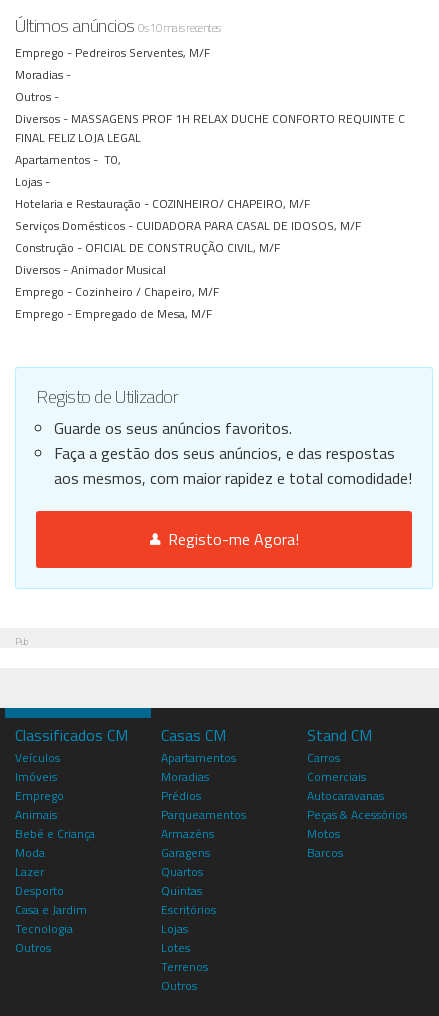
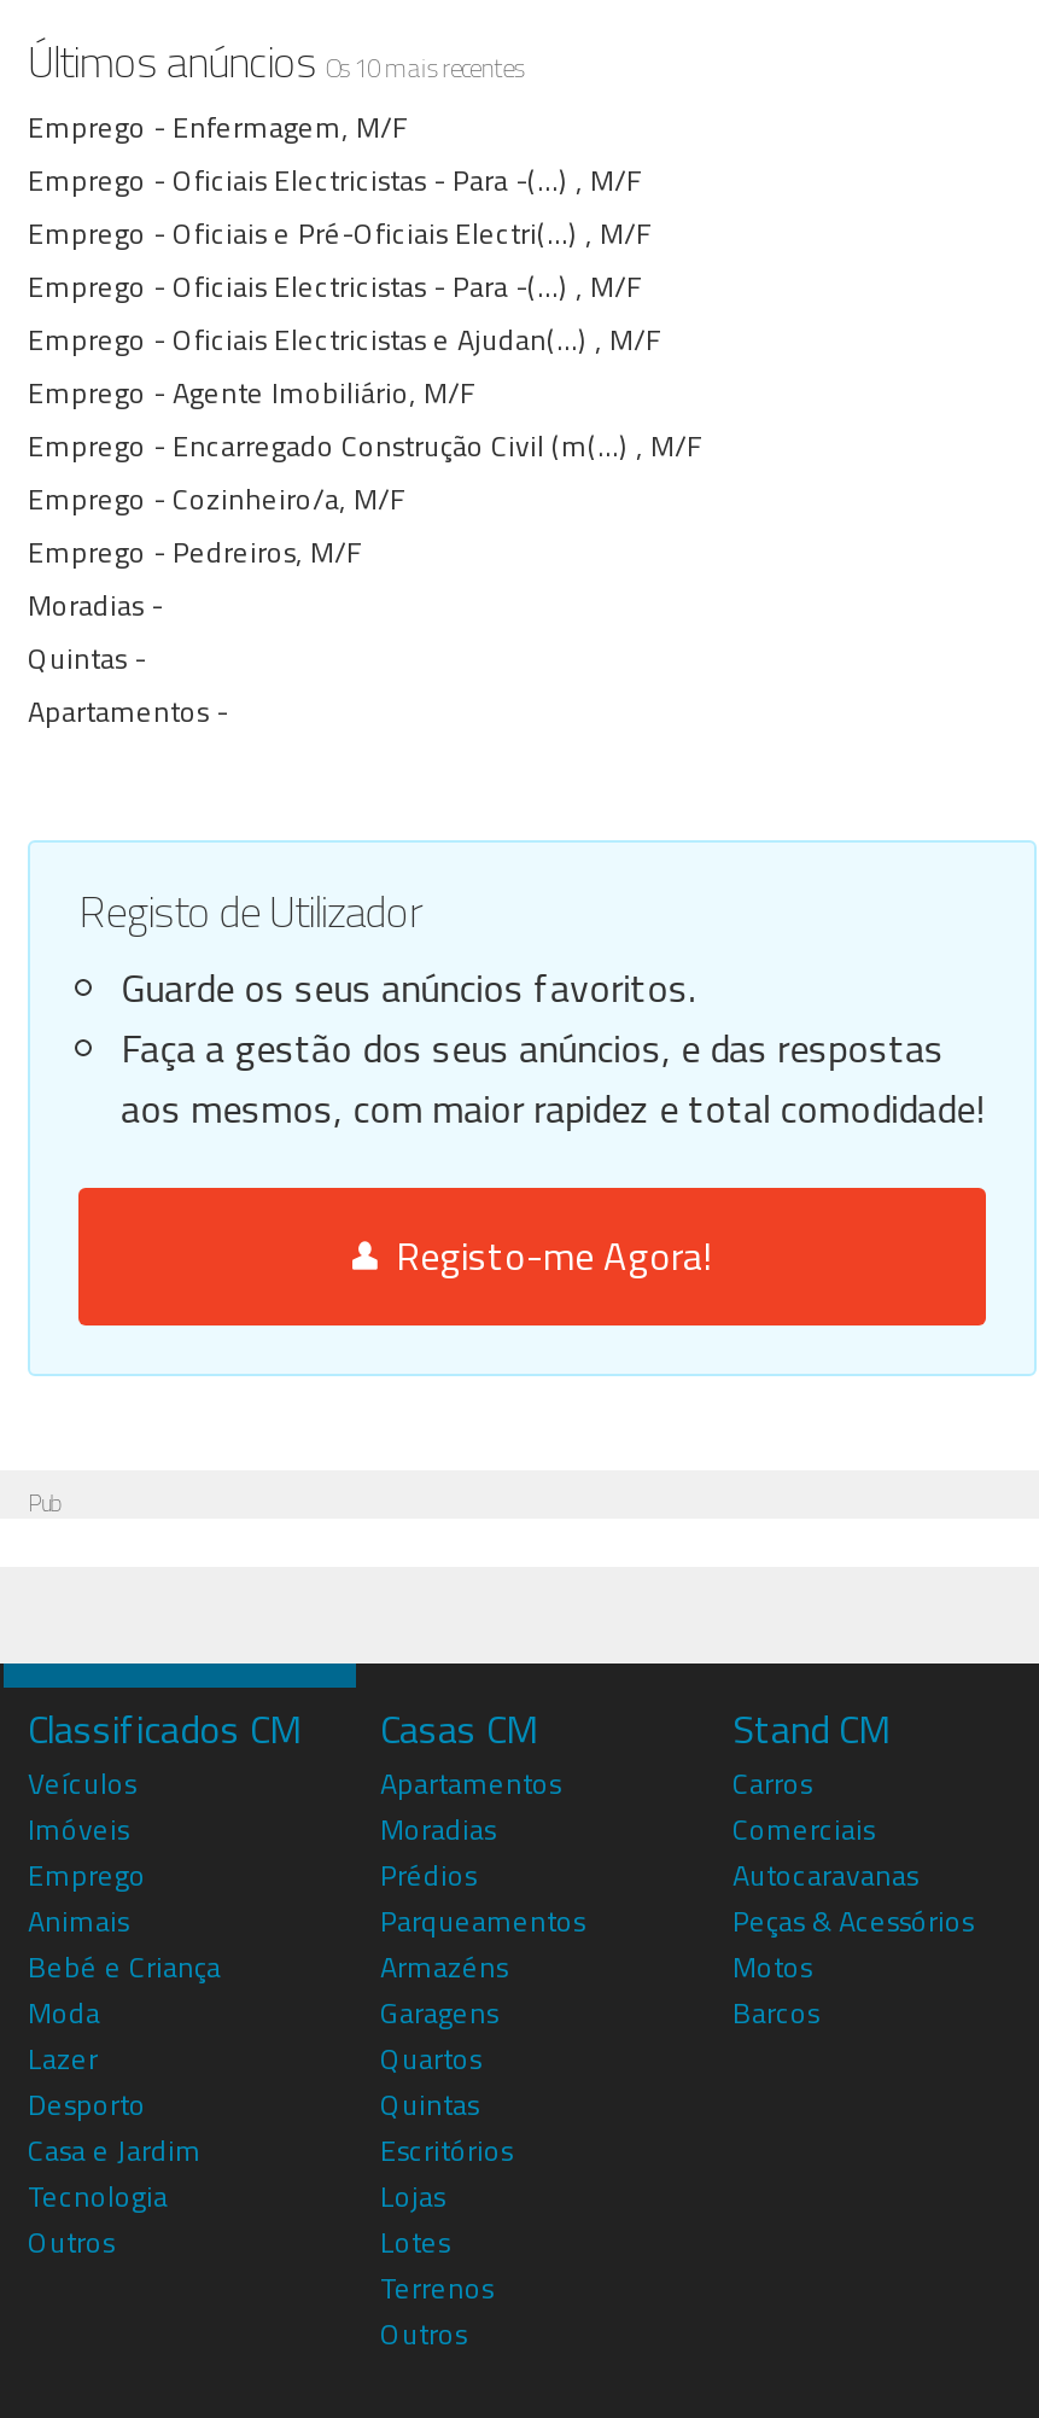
[15,43,216,62] Emprego - Pedreiros Serventes, M/F -> [28,104,716,575] Emprego - Enfermagem, M/F | Emprego - Oficiais Electricistas - Para -(...) , M/F | Emprego - Oficiais e Pré-Oficiais Electri(...) , M/F | Emprego - Oficiais Electricistas - Para -(...) , M/F | Emprego - Oficiais Electricistas e Ajudan(...) , M/F | Emprego - Agente Imobiliário, M/F | Emprego - Encarregado Construção Civil (m(...) , M/F | Emprego - Cozinheiro/a, M/F | Emprego - Pedreiros, M/F
moved [15,65,74,84] -> [28,582,170,628]: Moradias -
[15,87,405,323] Outros - | Diversos - MASSAGENS PROF 1H RELAX DUCHE CONFORTO REQUINTE C | FINAL FELIZ LOJA LEGAL | Apartamentos - T0, | Lojas - | Hotelaria e Restauração - COZINHEIRO/ CHAPEIRO, M/F | Serviços Domésticos - CUIDADORA PARA CASAL DE IDOSOS, M/F | Construção - OFICIAL DE CONSTRUÇÃO CIVIL, M/F | Diversos -Animador Musical | Emprego - Cozinheiro / Chapeiro, M/F | Emprego - Empregado de Mesa, M/F -> [28,635,235,734] Quintas - | Apartamentos -

